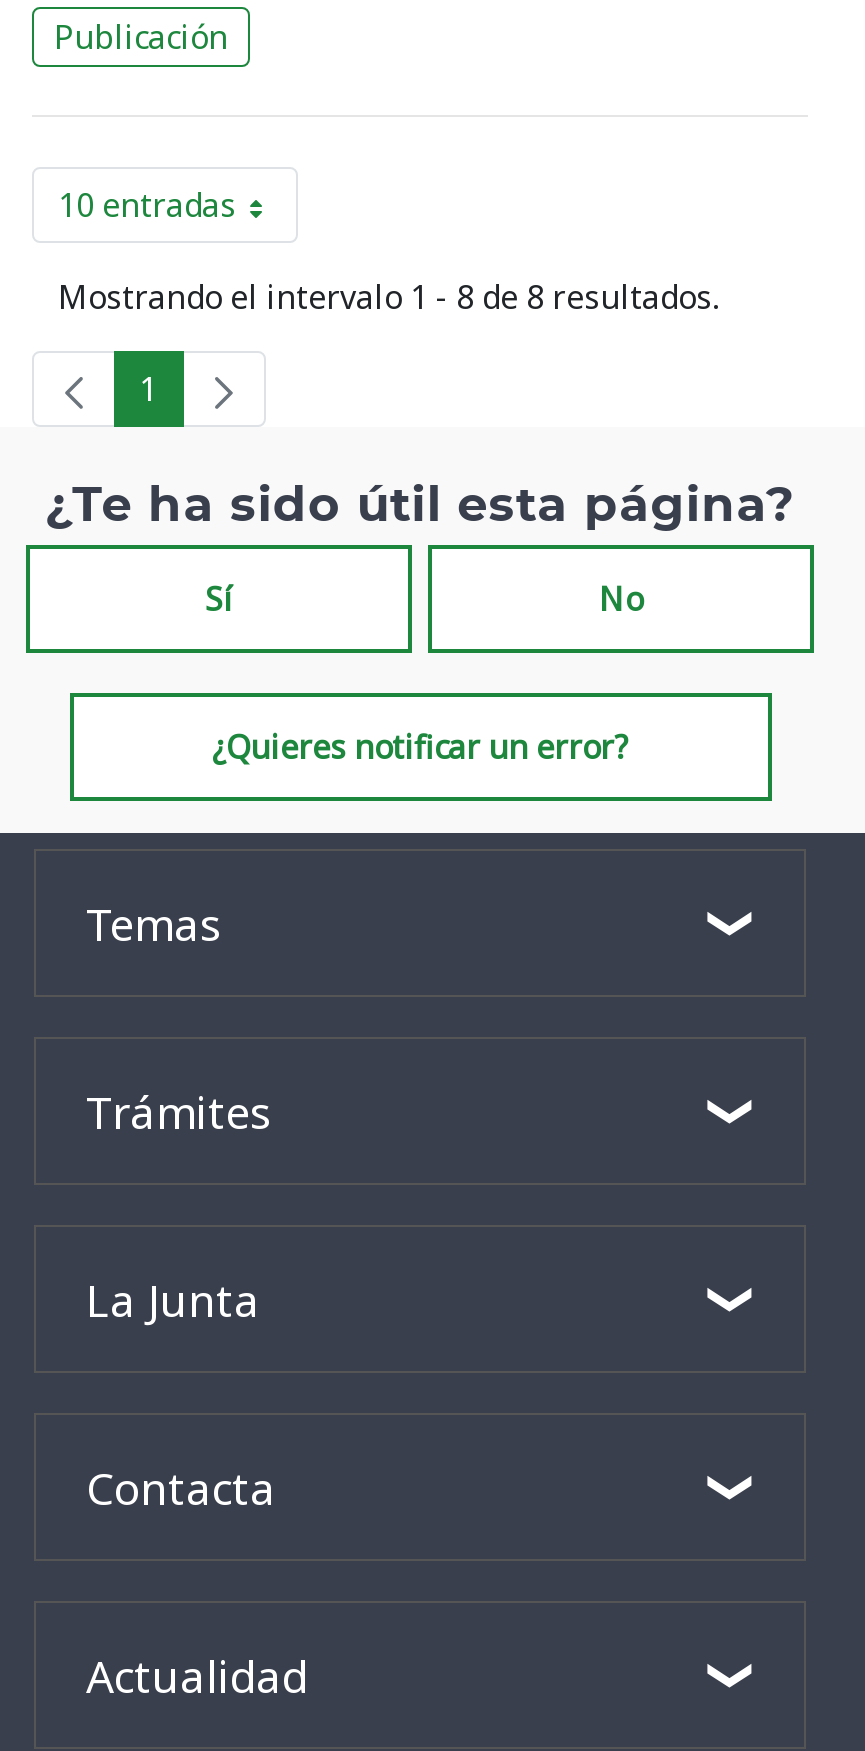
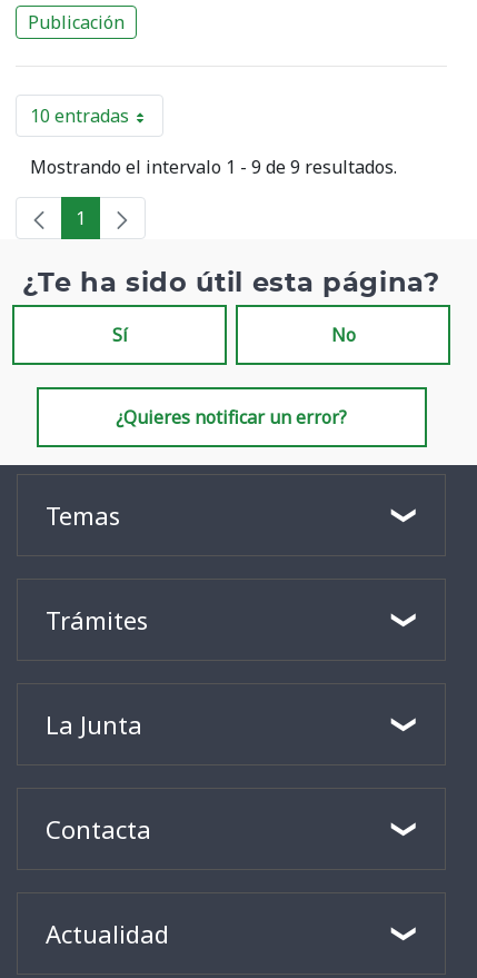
[58,275,718,319] Mostrando el intervalo 1 - 8 de 8 resultados. -> [30,155,397,179] Mostrando el intervalo 1 - 9 de 9 resultados.

